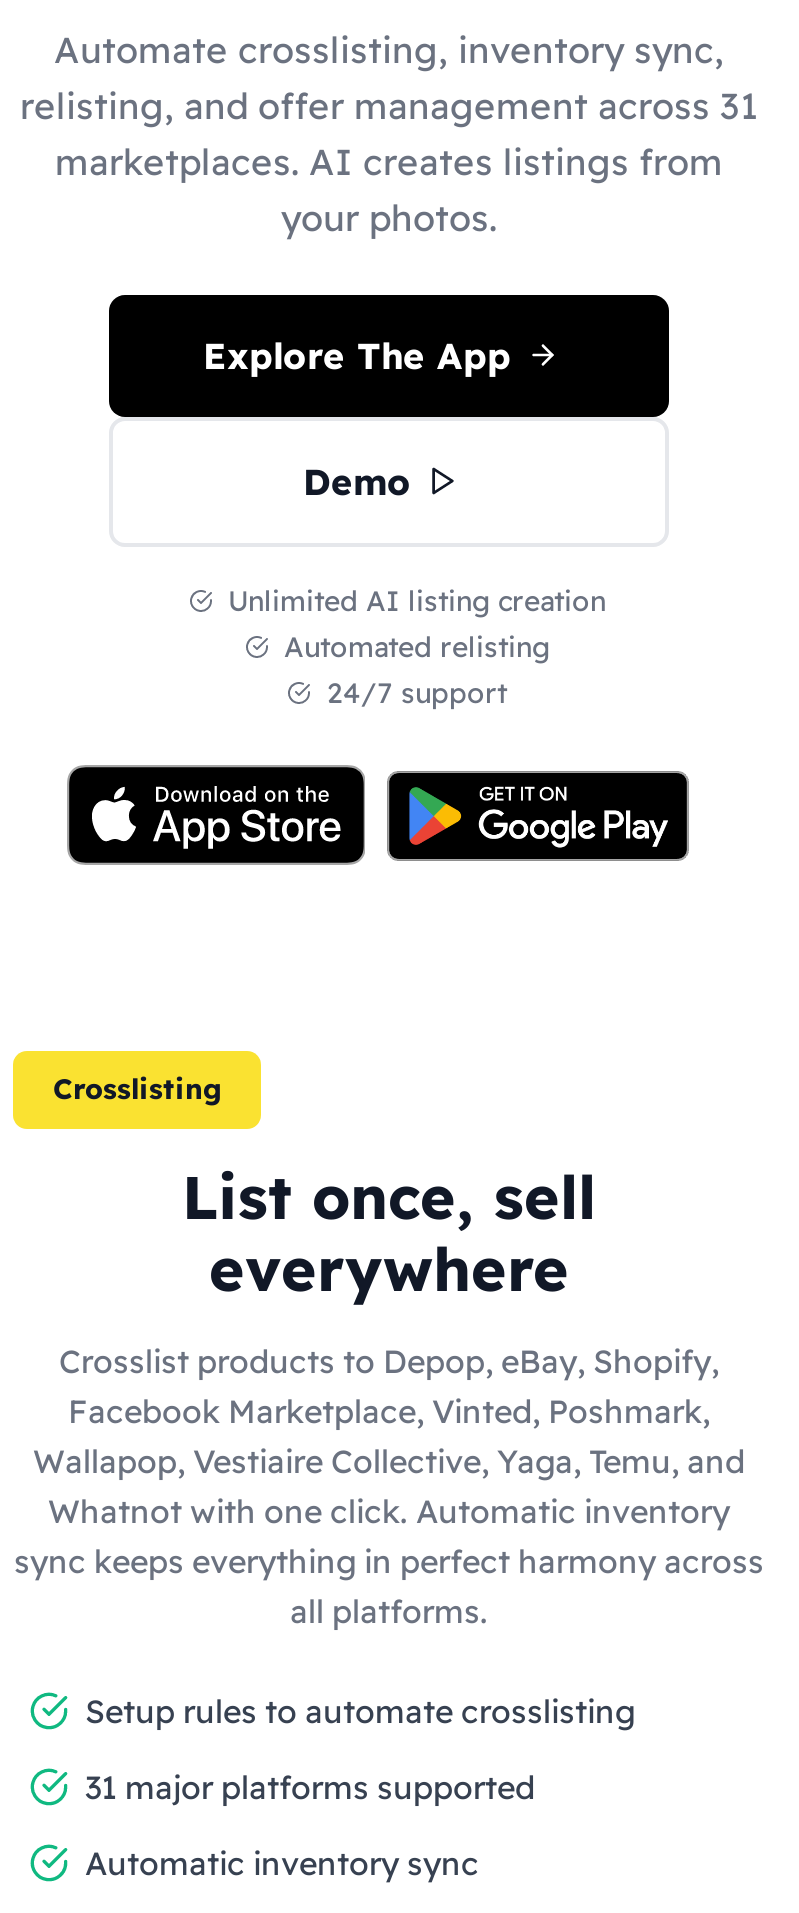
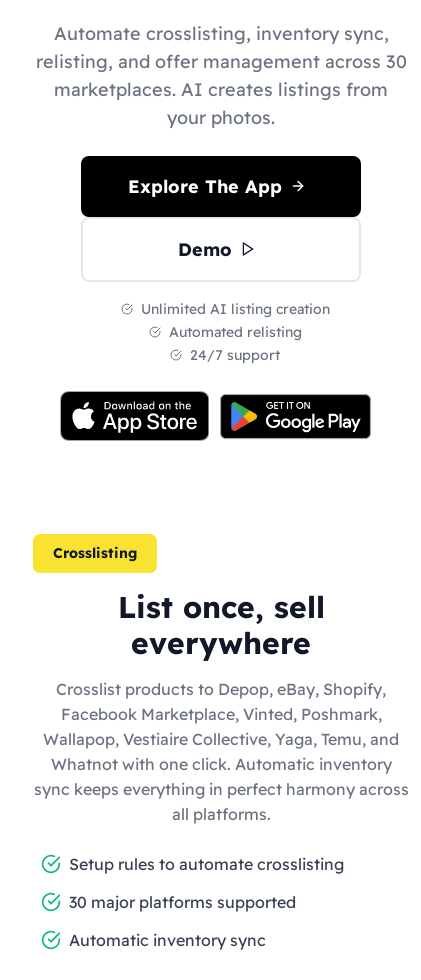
[20,82,758,128] relisting, and offer management across 31 -> [35,49,406,72] relisting, and offer management across 30
[85,1766,535,1806] 31 major platforms supported -> [69,891,296,911] 30 major platforms supported

